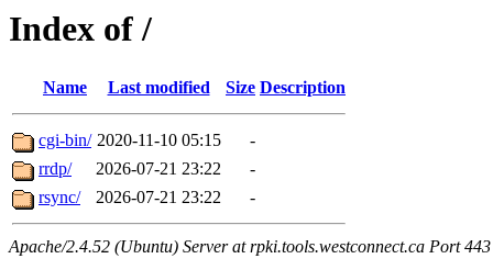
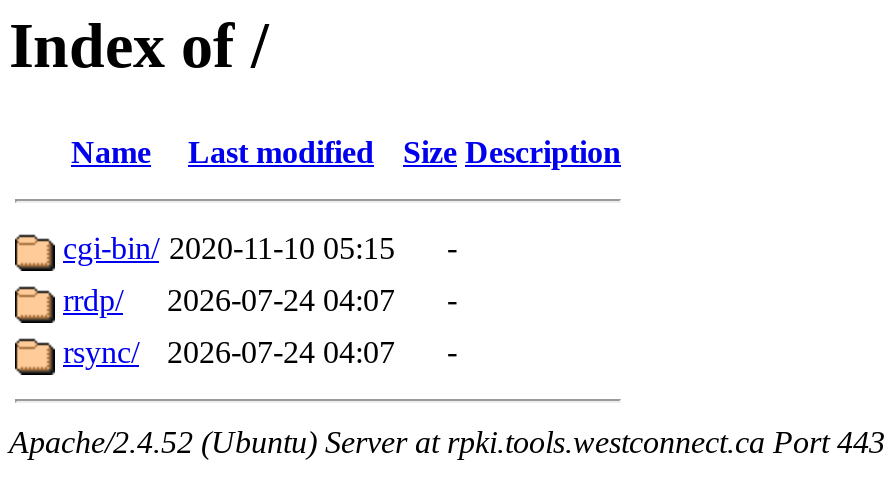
[96,160,221,178] 2026-07-21 23:22 -> [167,284,395,318] 2026-07-24 04:07
[96,188,221,207] 2026-07-21 23:22 -> [167,336,395,370] 2026-07-24 04:07

